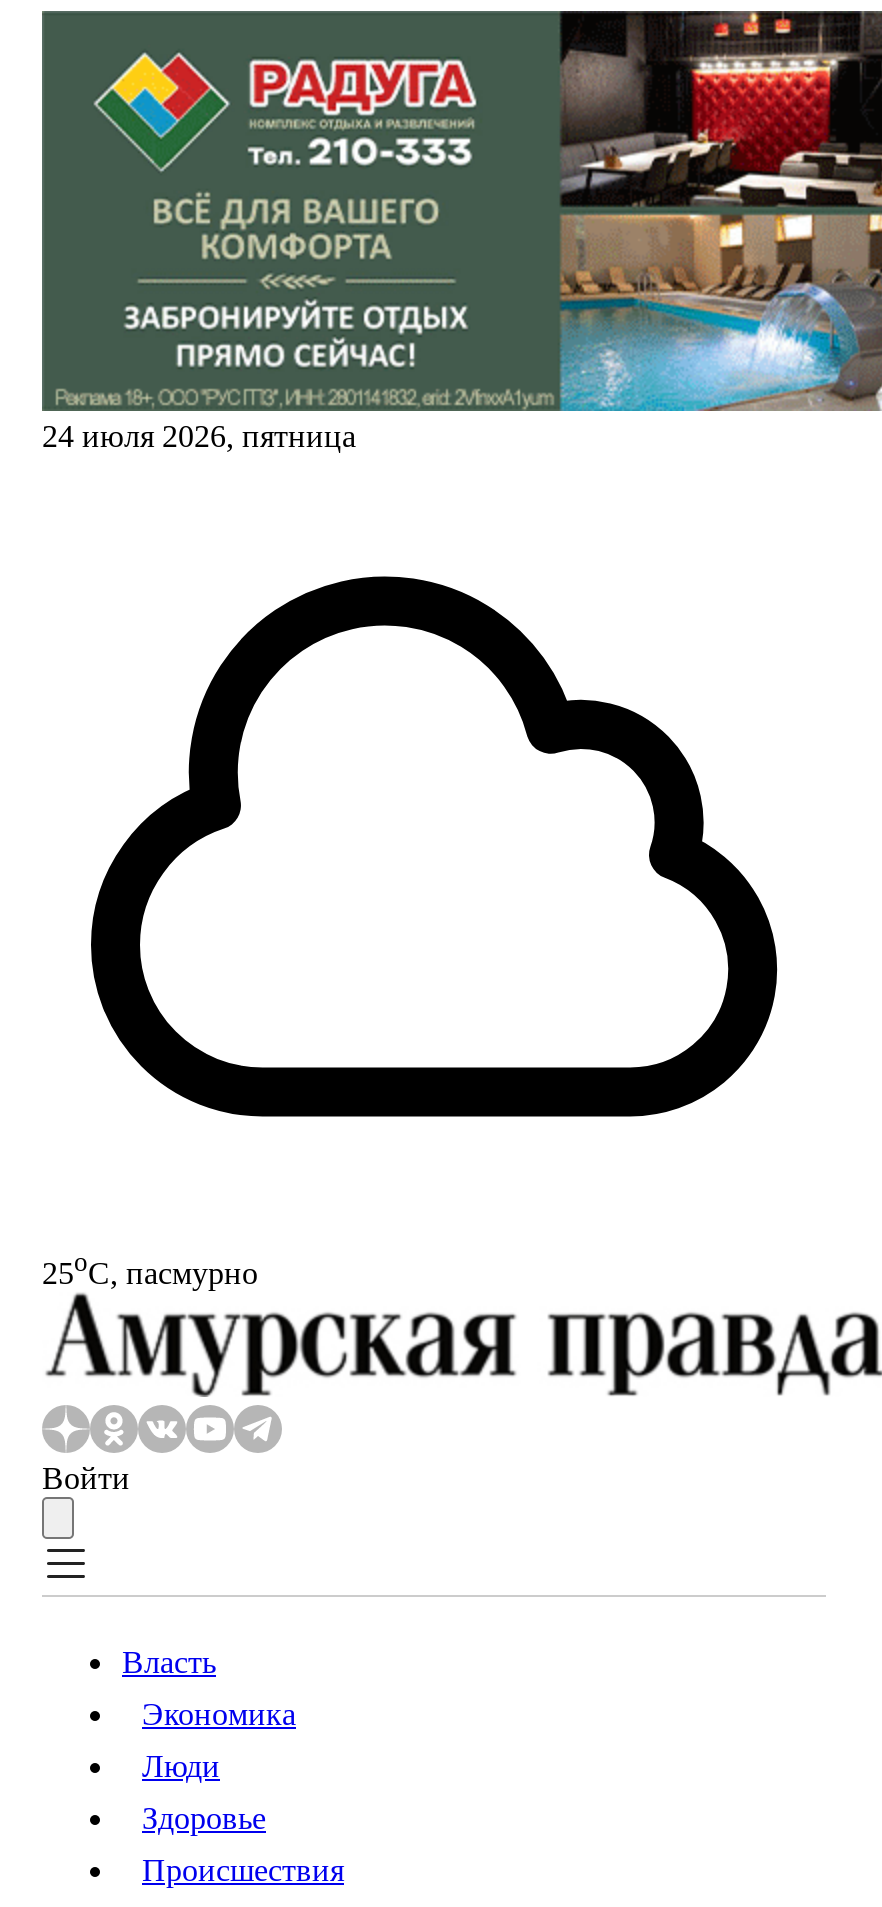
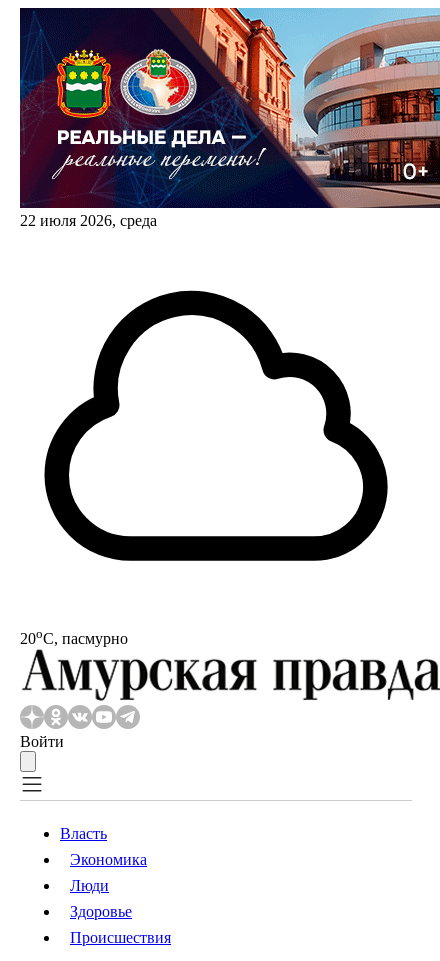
[42,9,876,453] [image] | 24 июля 2026, пятница -> [20,7,437,229] [image] | 22 июля 2026, среда
[42,1247,258,1290] 25oС, пасмурно -> [20,626,128,647] 20oС, пасмурно

